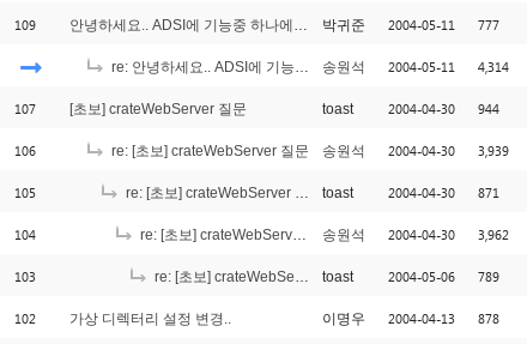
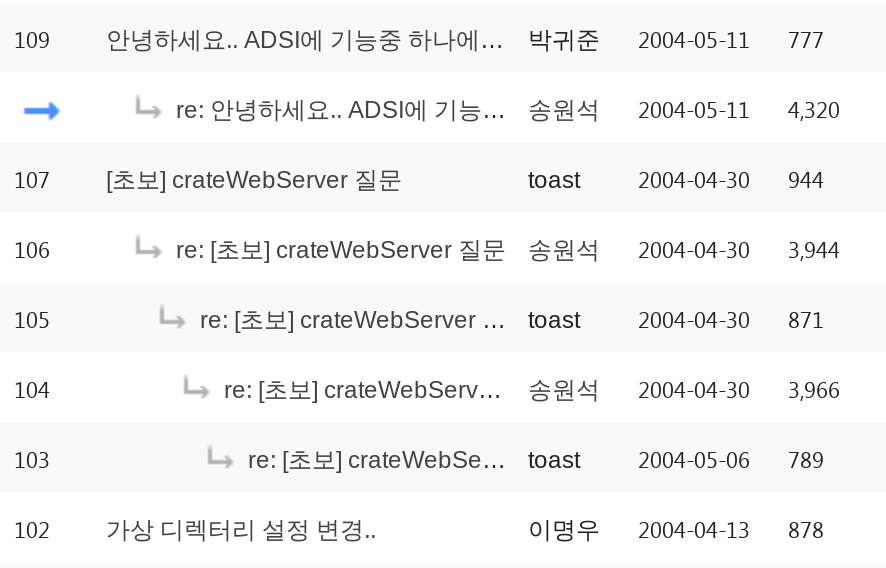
[478,58,509,76] 4,314 -> [788,94,840,124] 4,320
[108,141,509,159] re: [초보] crateWebServer 질문 송원석 2004-04-30 3,939 -> [170,234,840,264] re: [초보] crateWebServer 질문 송원석 2004-04-30 3,944
[478,225,509,243] 3,962 -> [788,374,840,404] 3,966

